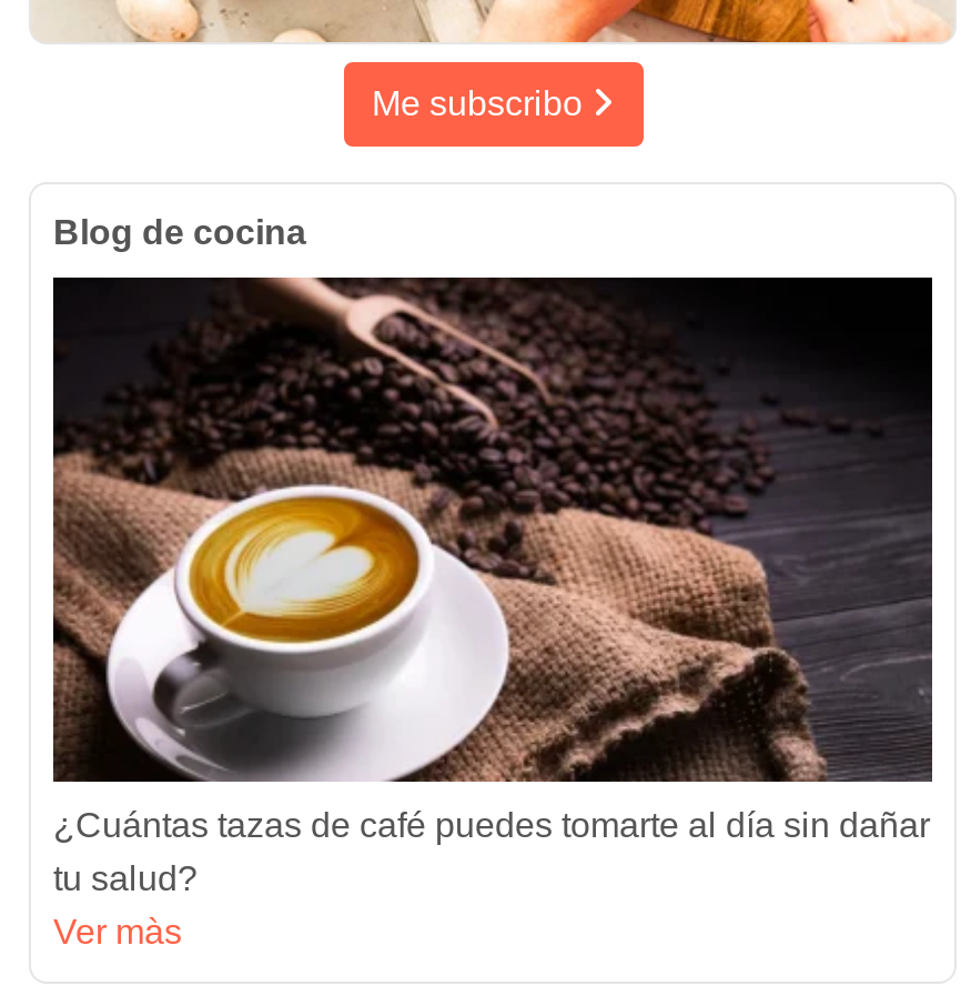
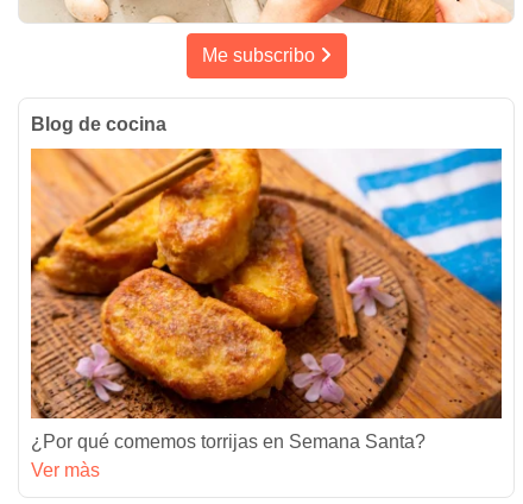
[51,275,934,897] [image] | ¿Cuántas tazas de café puedes tomarte al día sin dañar | tu salud? -> [30,147,503,452] [image] | ¿Por qué comemos torrijas en Semana Santa?

